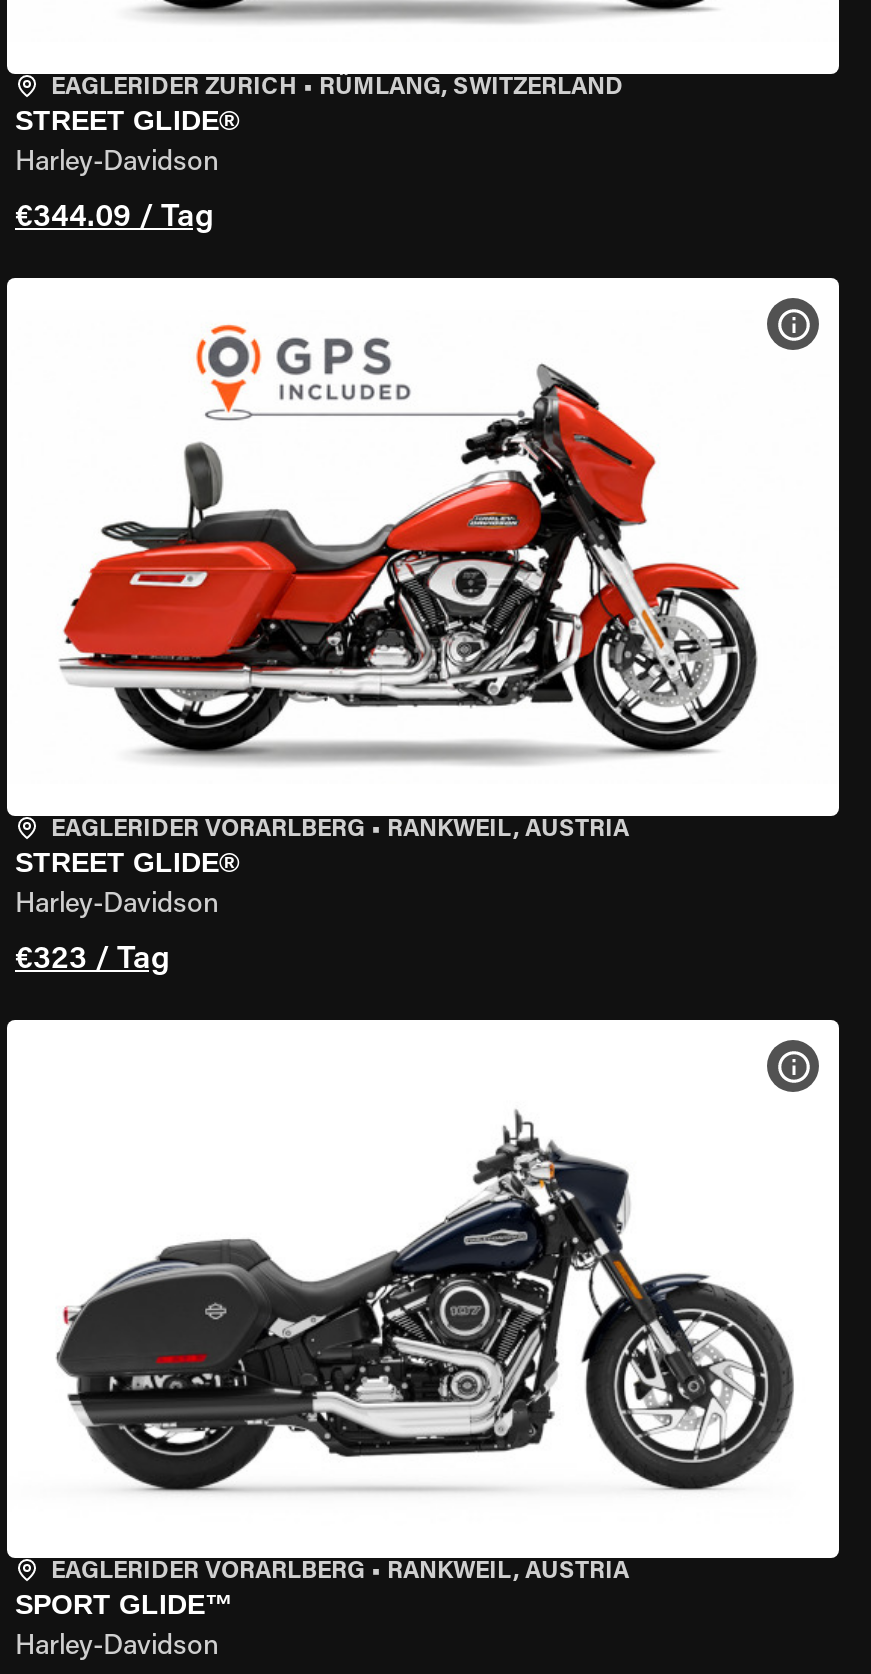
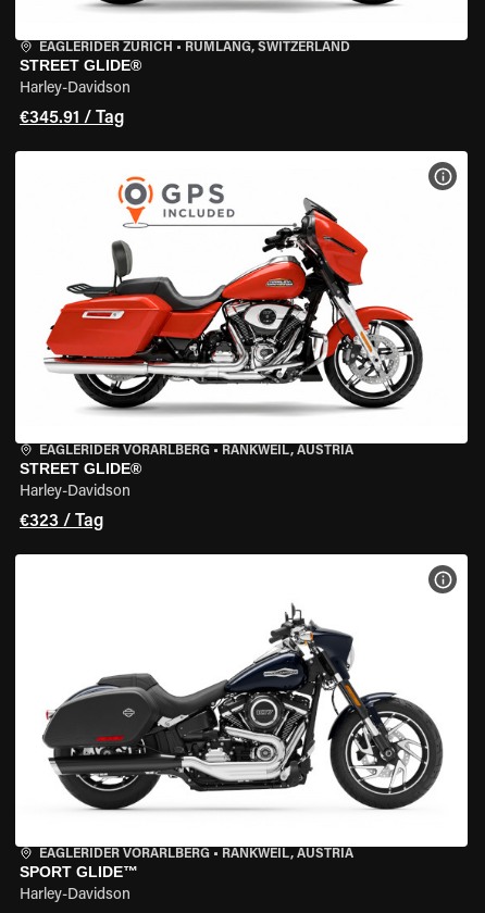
[15,202,213,234] €344.09 / Tag -> [20,110,124,127] €345.91 / Tag

